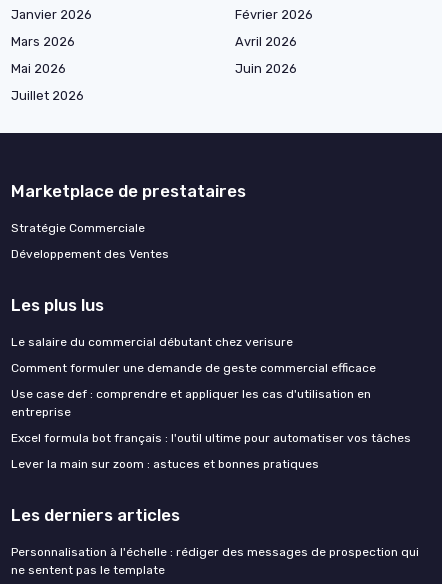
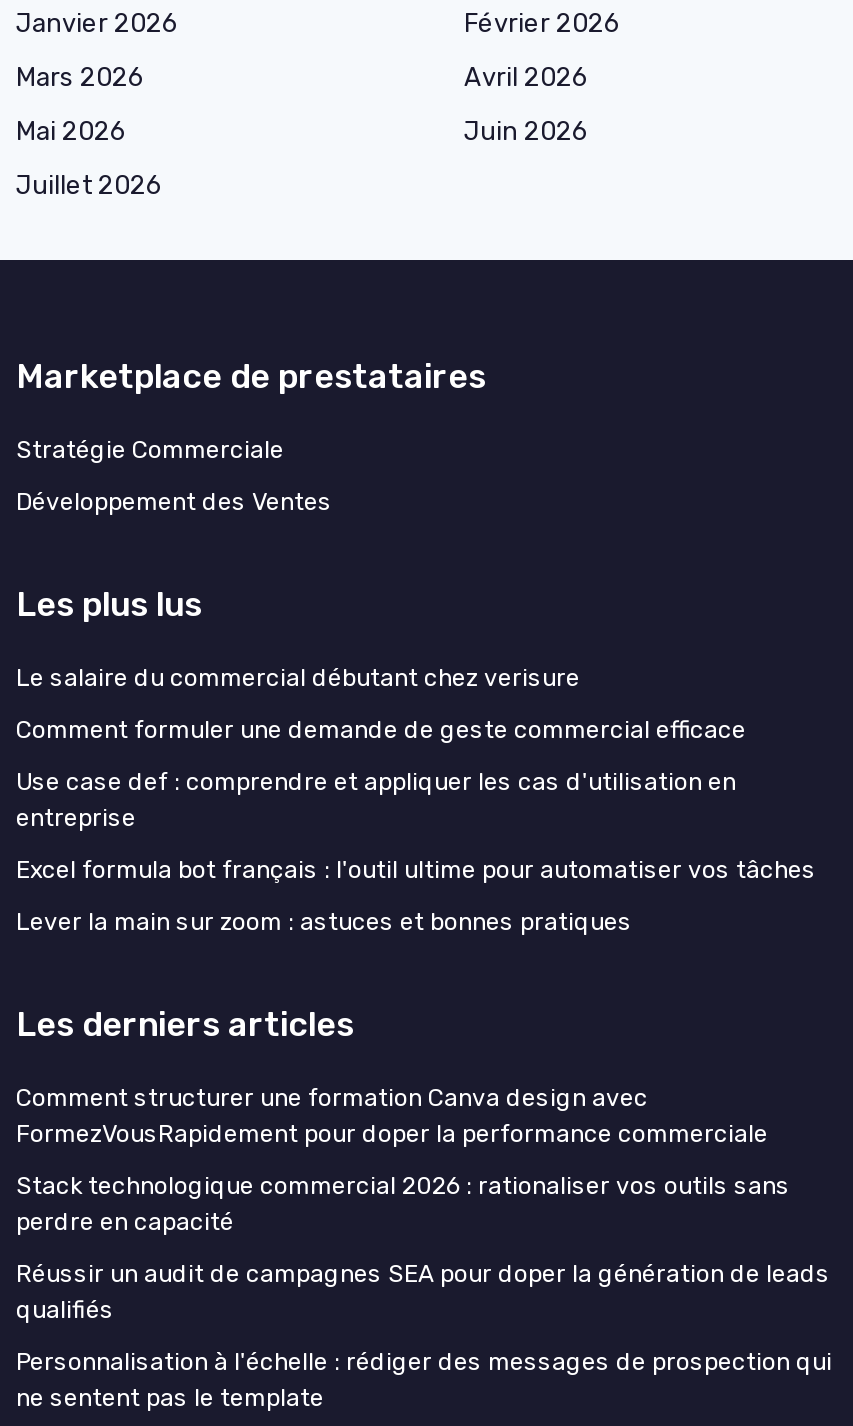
none -> [16,1084,830,1324] Comment structurer une formation Canva design avec | FormezVousRapidement pour doper la performance commerciale | Stack technologique commercial 2026 : rationaliser vos outils sans | perdre en capacité | Réussir un audit de campagnes SEA pour doper la génération de leads | qualifiés

